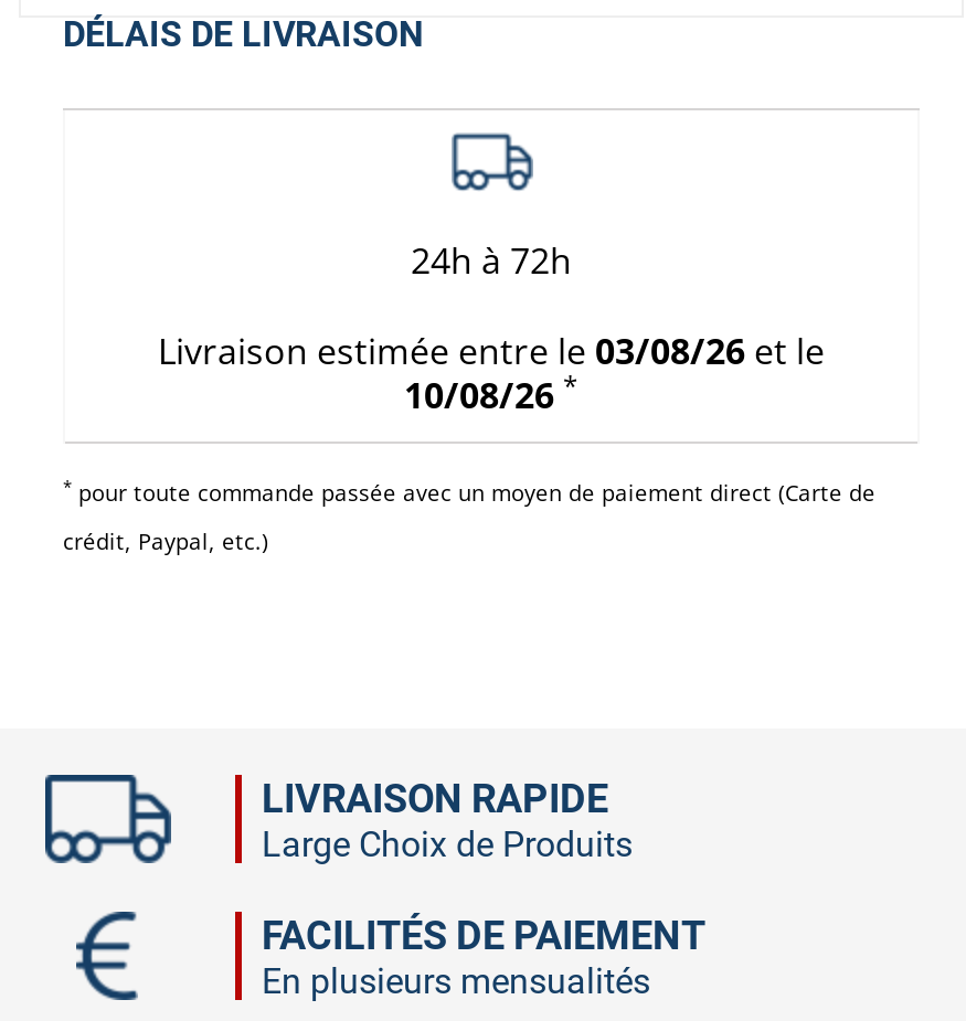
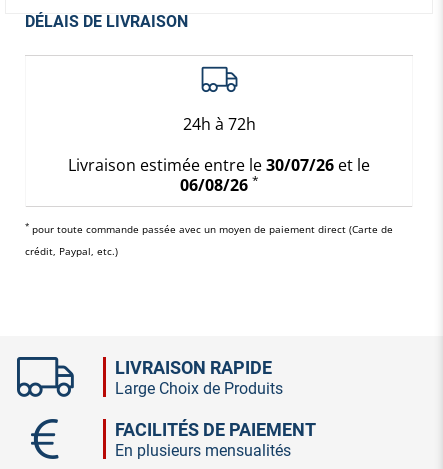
[158,326,825,374] Livraison estimée entre le 03/08/26 et le -> [68,153,370,175] Livraison estimée entre le 30/07/26 et le
[404,365,578,418] 10/08/26 * -> [179,171,258,195] 06/08/26 *

